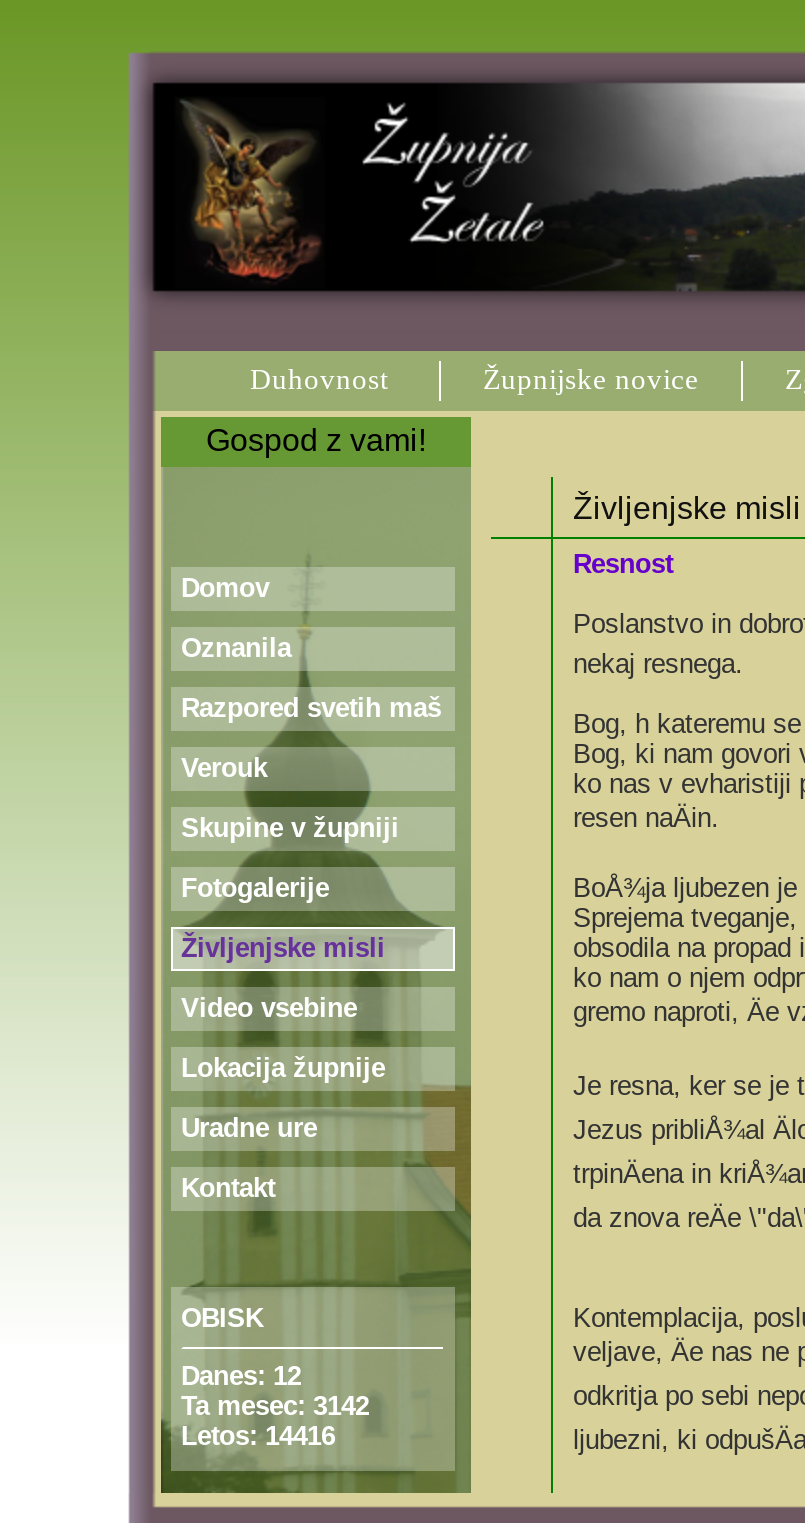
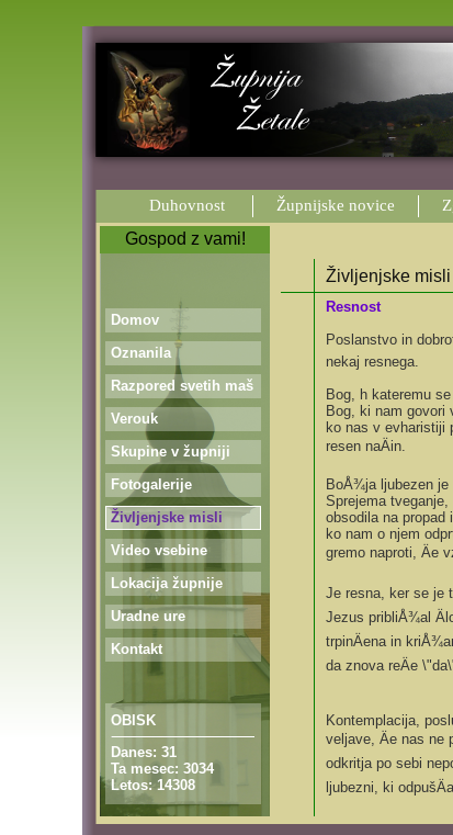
[181,1362,301,1392] Danes: 12 -> [111,744,177,761] Danes: 31
[181,1392,369,1422] Ta mesec: 3142 -> [111,761,214,777] Ta mesec: 3034
[181,1422,335,1452] Letos: 14416 -> [111,777,195,794] Letos: 14308

